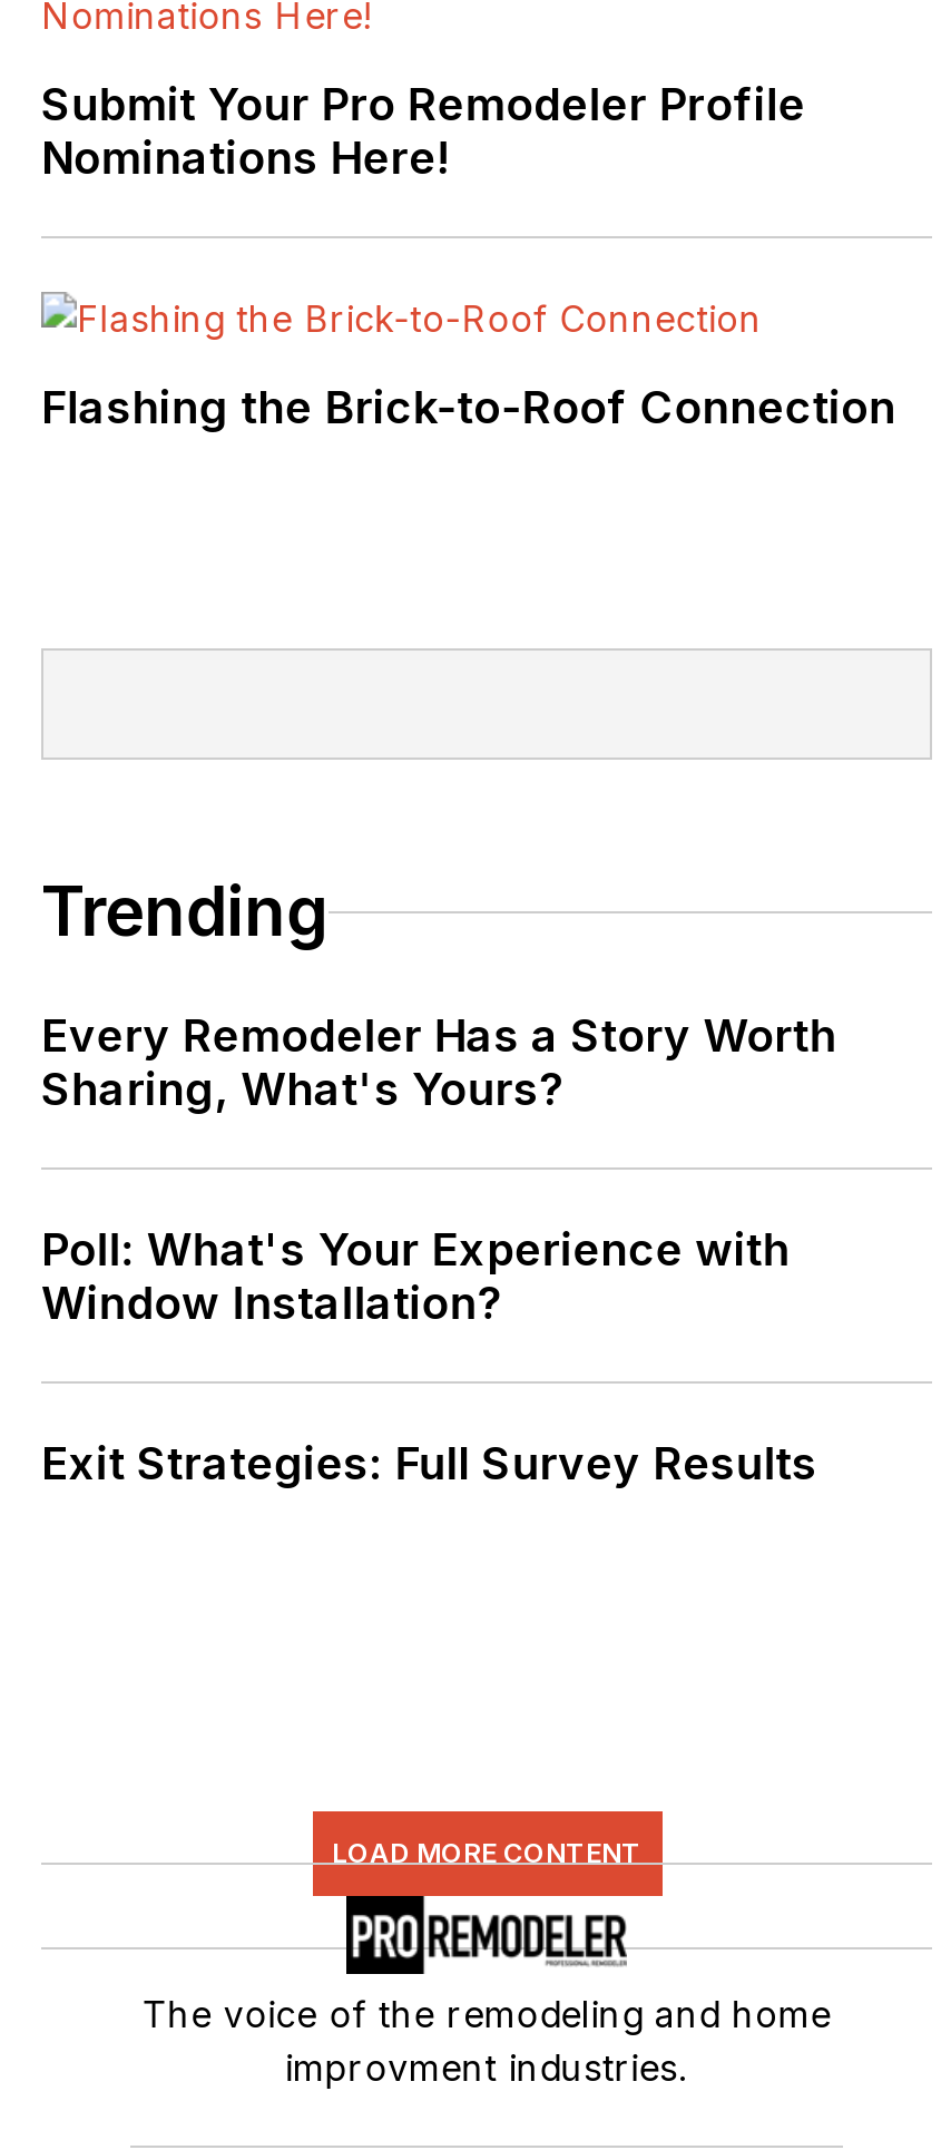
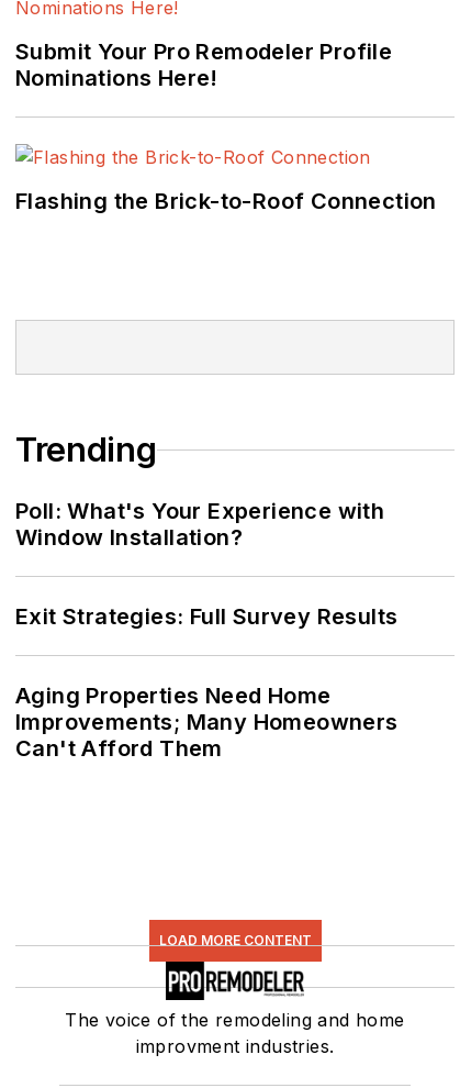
[41,1009,837,1116] Every Remodeler Has a Story Worth | Sharing, What's Yours? -> none
moved [41,1223,817,1491] -> [15,498,398,630]: Poll: What's Your Experience with | Window Installation? | Exit Strategies: Full Survey Results
none -> [15,683,398,762] Aging Properties Need Home | Improvements; Many Homeowners | Can't Afford Them

